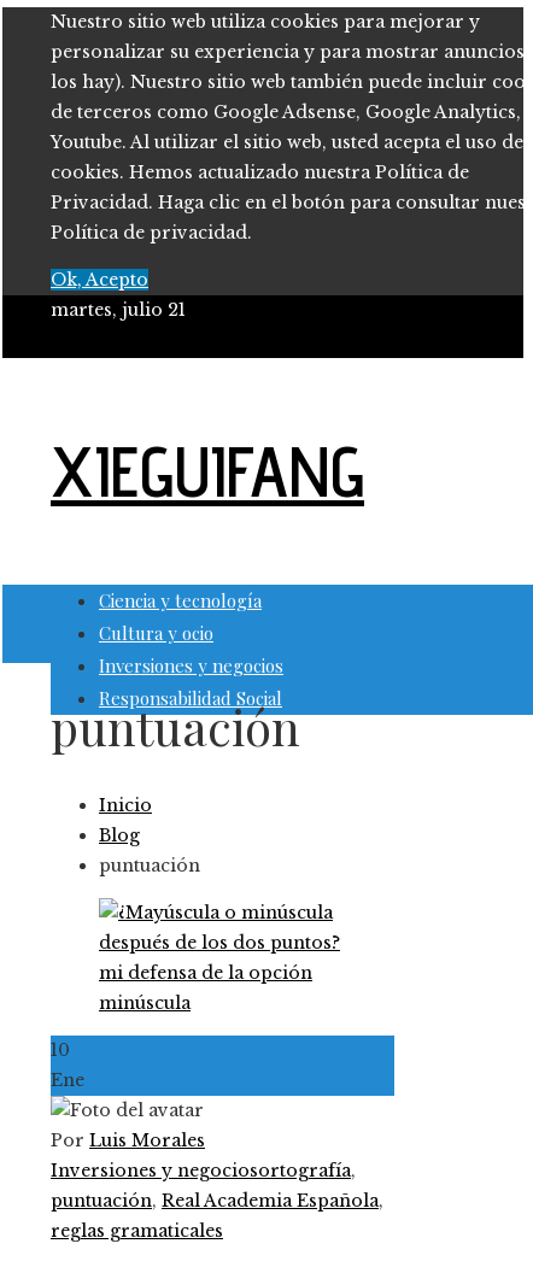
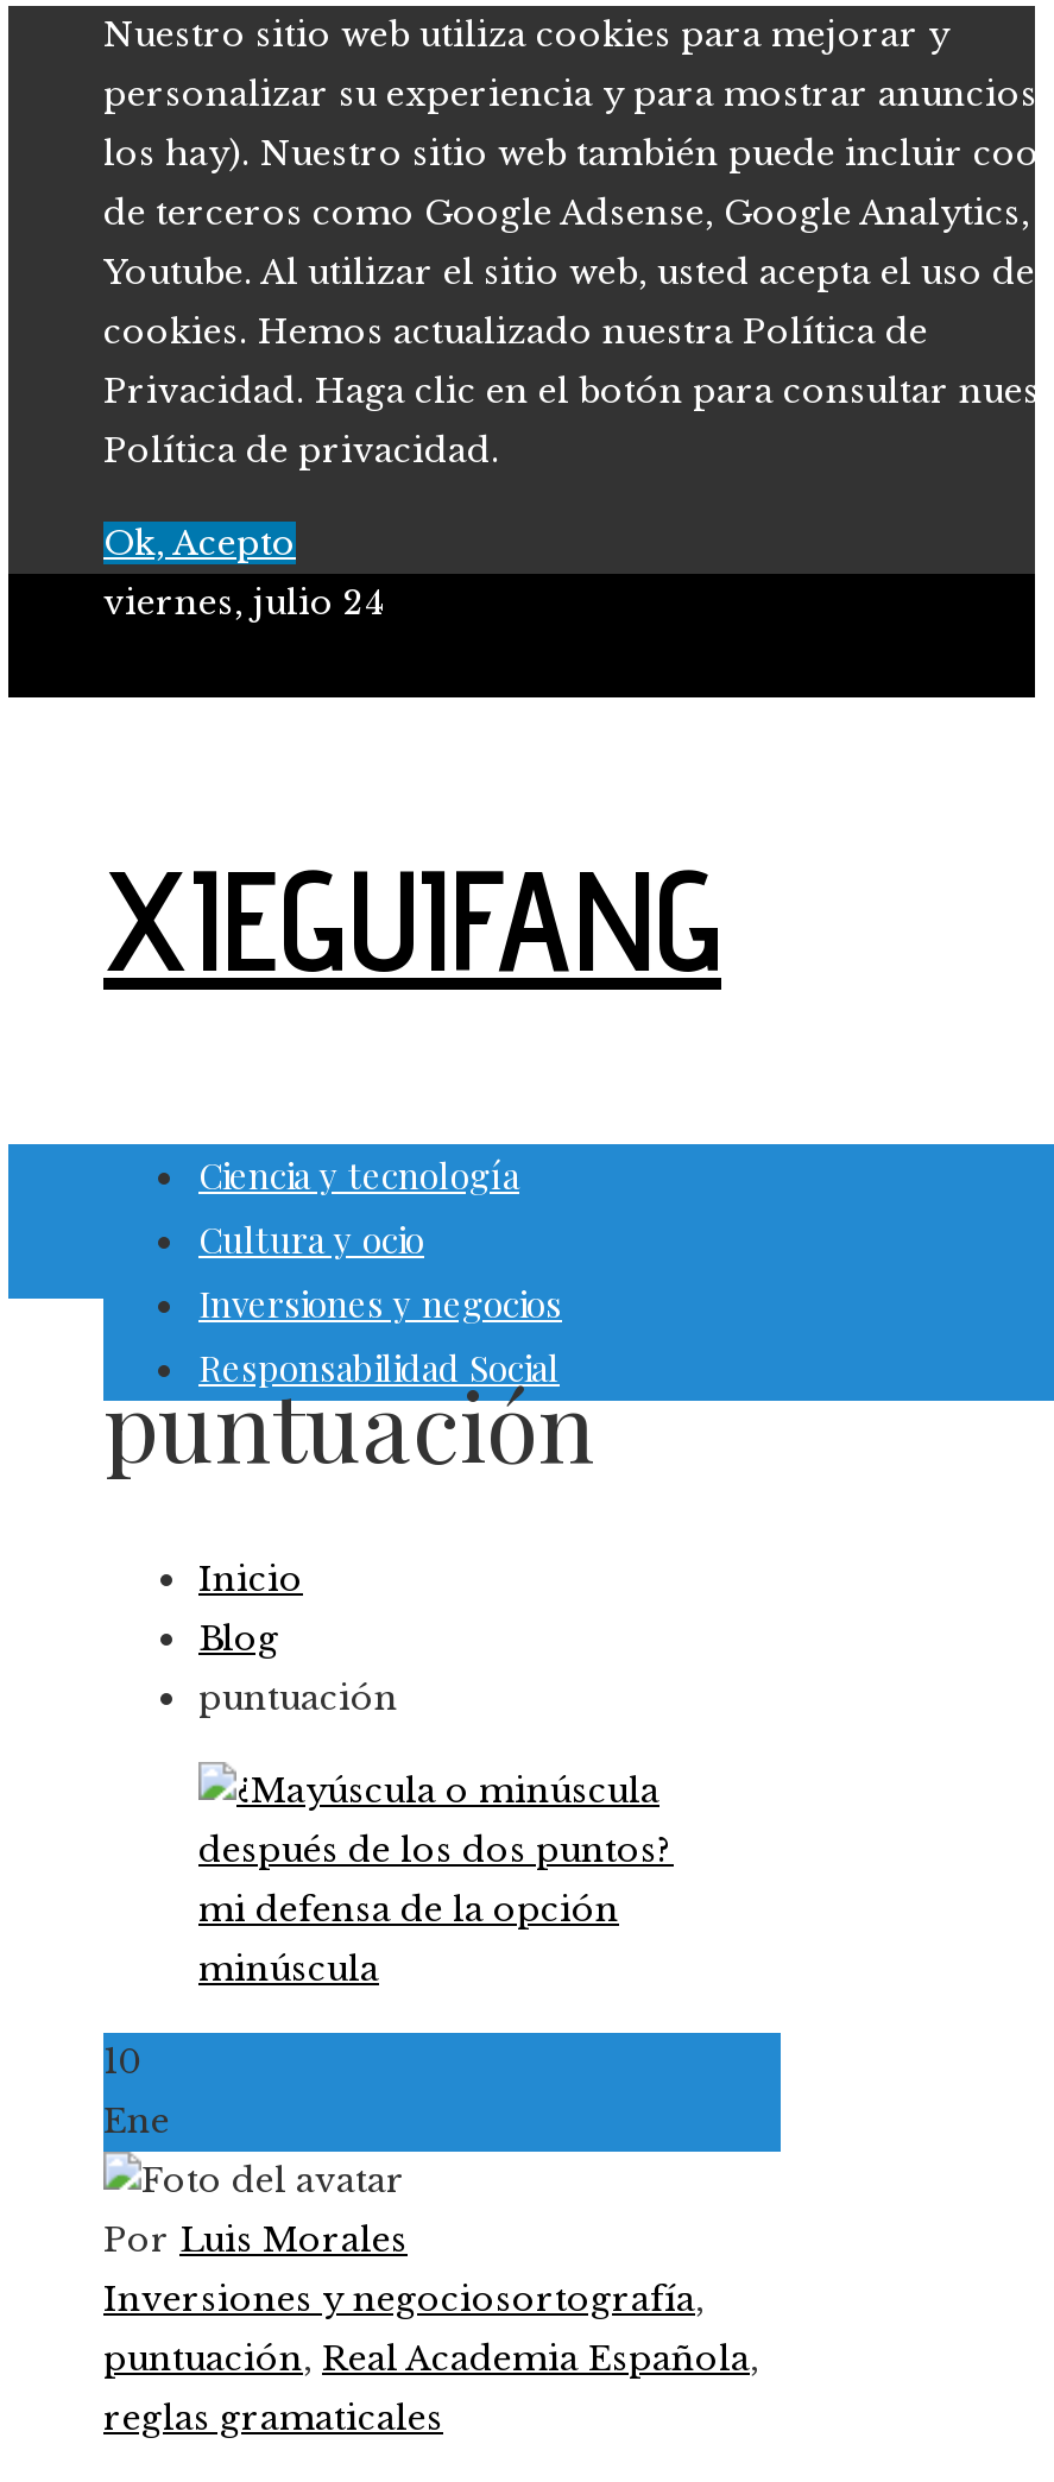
[51,299,186,321] martes, julio 21 -> [103,581,386,624] viernes, julio 24

